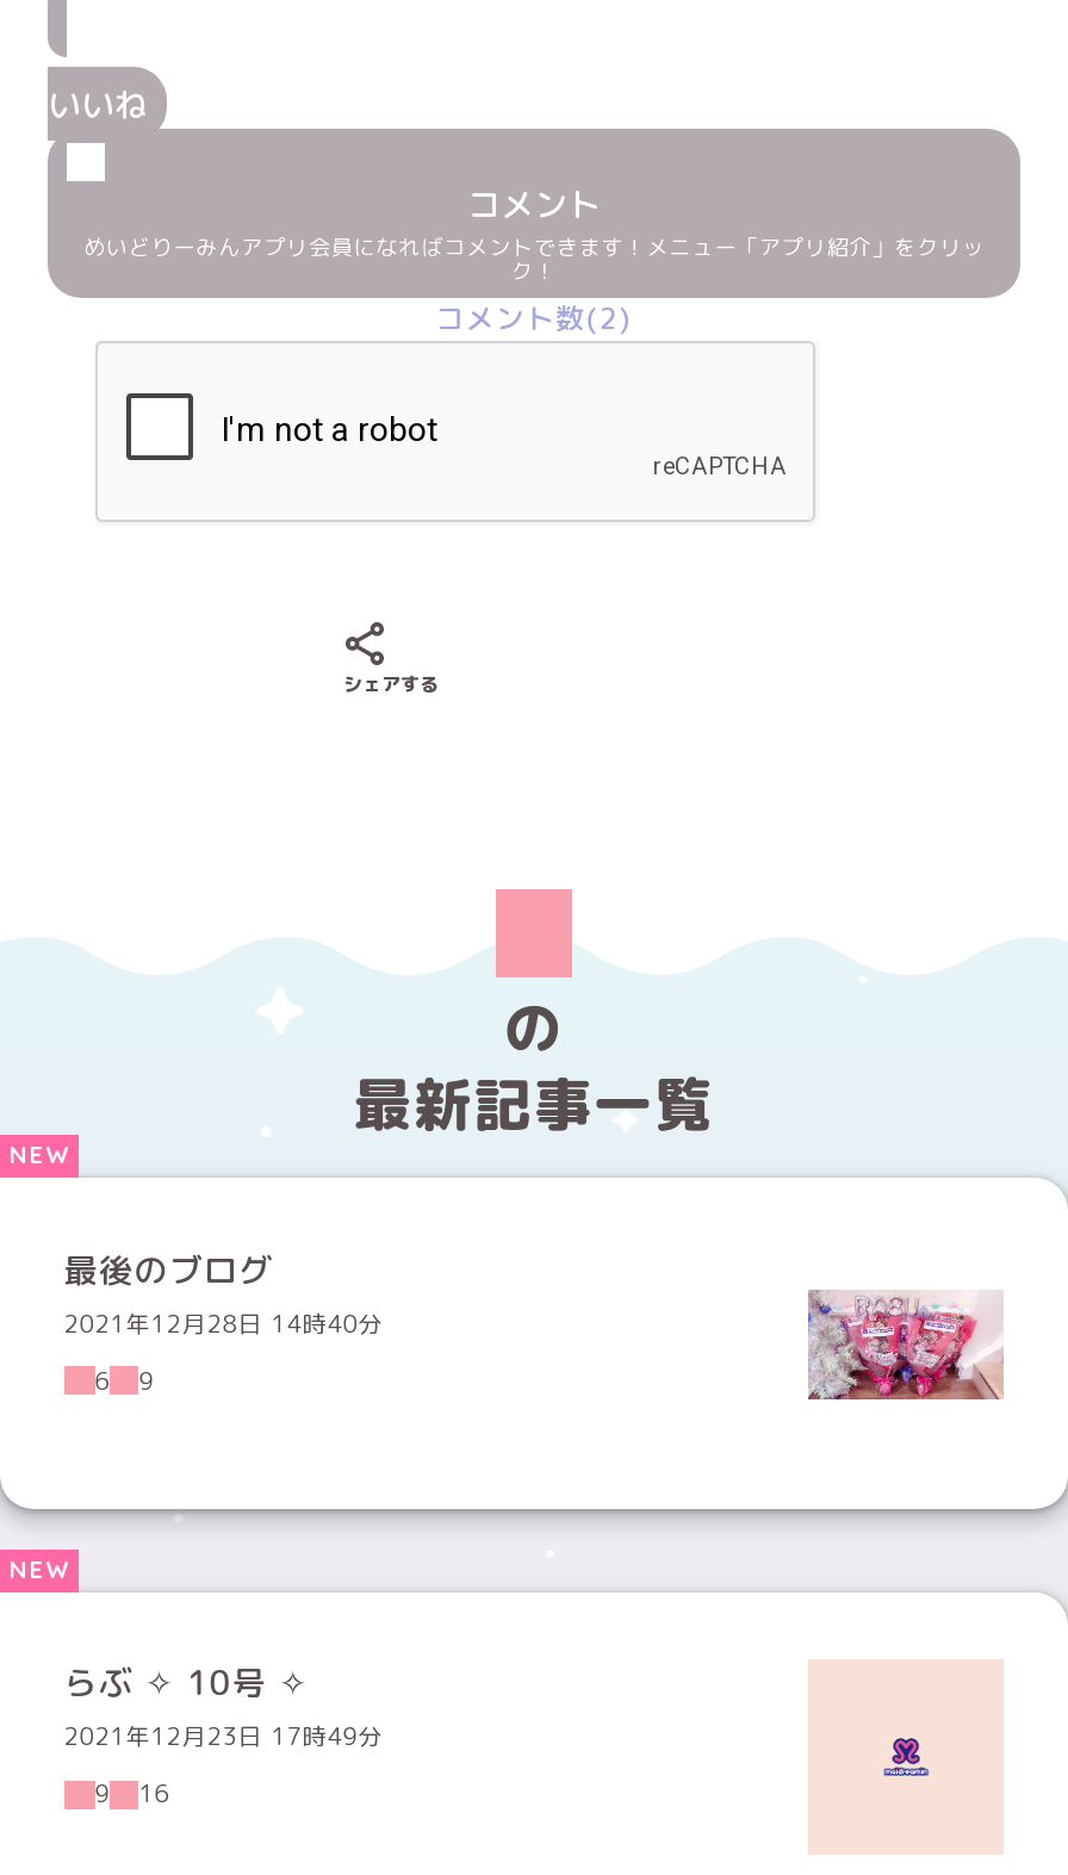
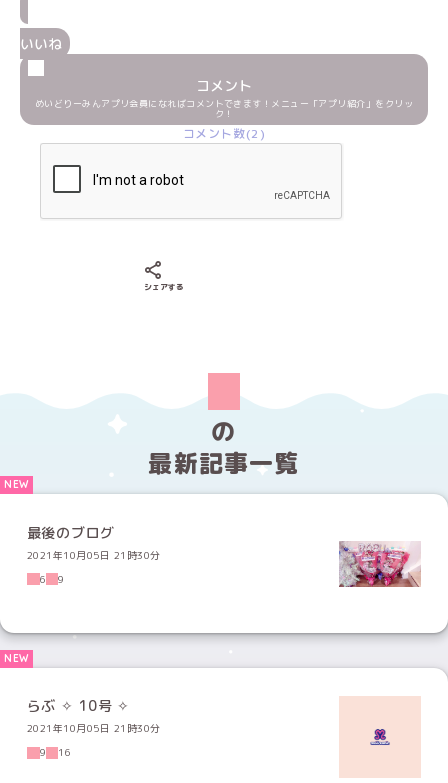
[64,1306,383,1340] 2021年12月28日 14時40分 -> [27,548,161,562] 2021年10月05日 21時30分
[64,1720,383,1753] 2021年12月23日 17時49分 -> [27,721,161,735] 2021年10月05日 21時30分

